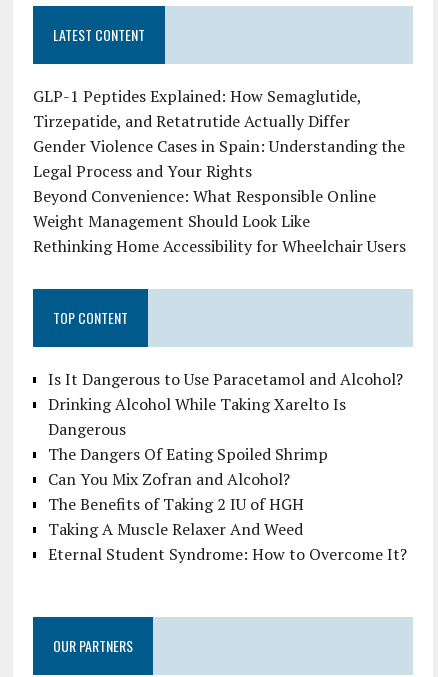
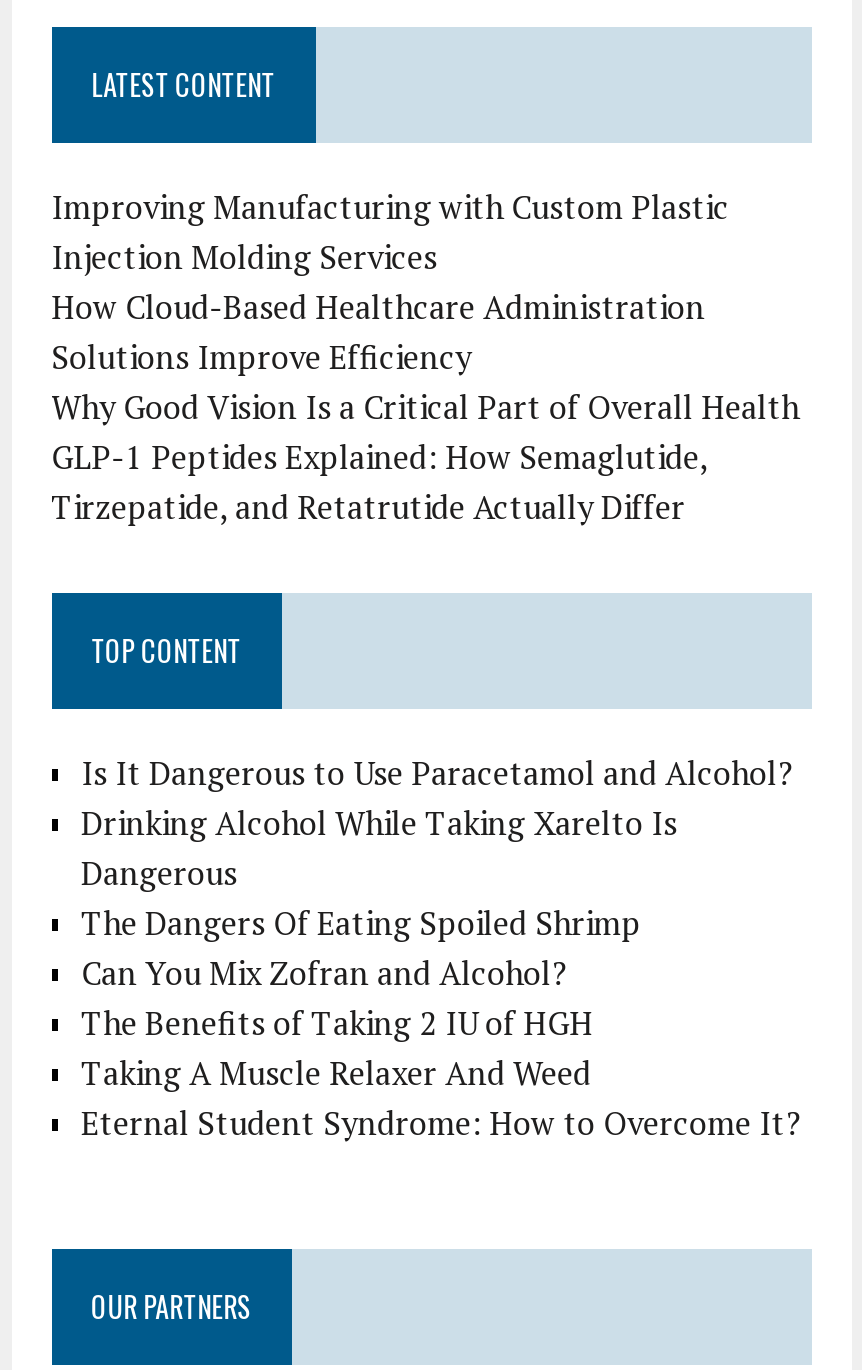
none -> [51,186,799,430] Improving Manufacturing with Custom Plastic | Injection Molding Services | How Cloud-Based Healthcare Administration | Solutions Improve Efficiency | Why Good Vision Is a Critical Part of Overall Health
moved [33,85,361,132] -> [51,436,707,530]: GLP-1 Peptides Explained: How Semaglutide, | Tirzepatide, and Retatrutide Actually Differ
[33,135,406,257] Gender Violence Cases in Spain: Understanding the | Legal Process and Your Rights | Beyond Convenience: What Responsible Online | Weight Management Should Look Like | Rethinking Home Accessibility for Wheelchair Users -> none

